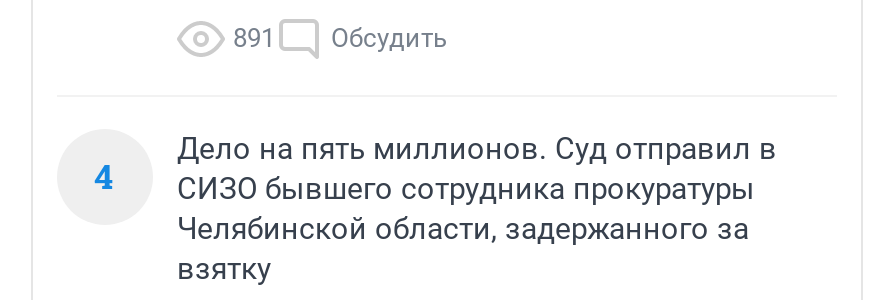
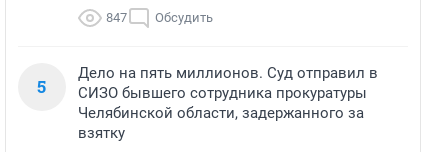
[233,23,447,53] 891 Обсудить -> [106,10,213,25] 847 Обсудить
[94,153,755,207] 4 СИЗО бывшего сотрудника прокуратуры -> [37,75,367,102] 5 СИЗО бывшего сотрудника прокуратуры

